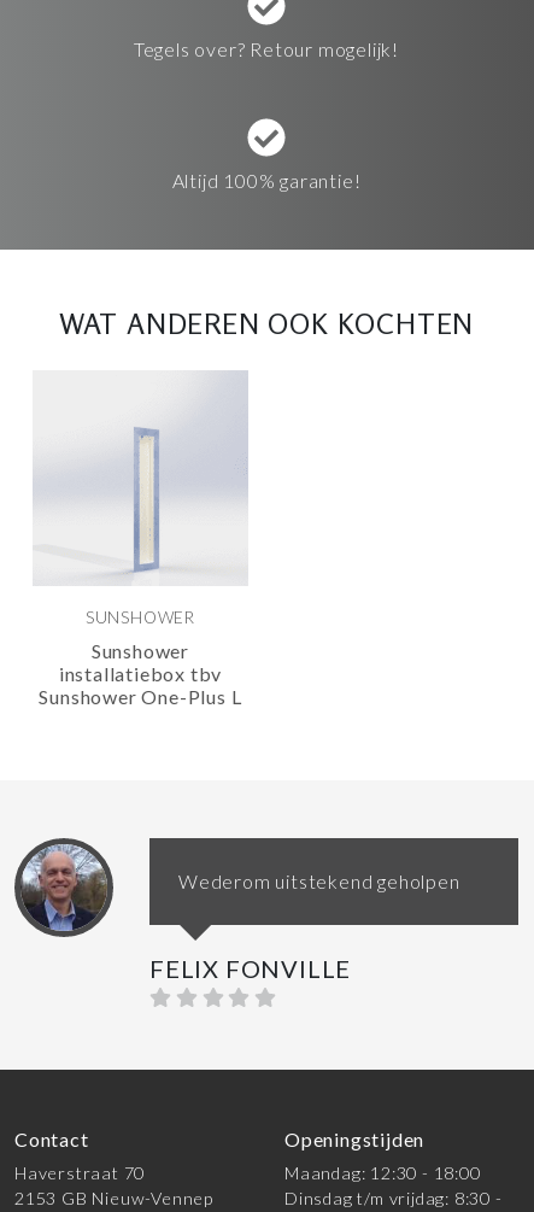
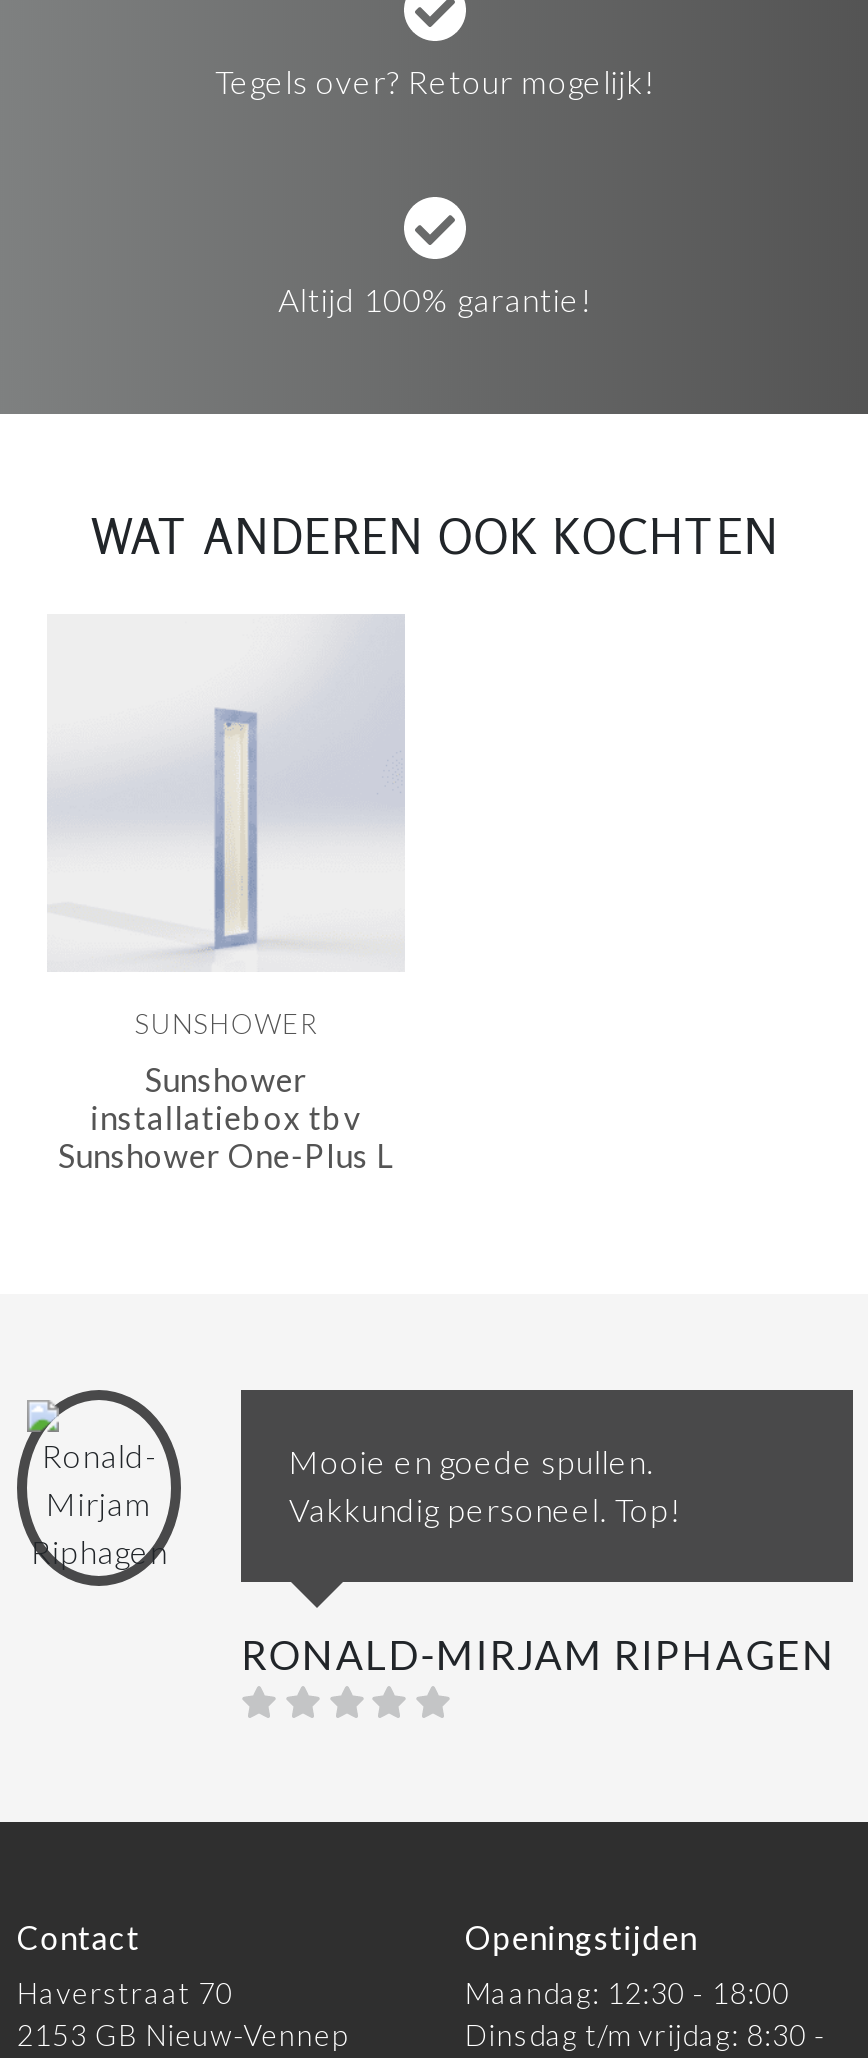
[14,844,113,937] [image] -> [17,1400,181,1588] [image]
[178,870,460,893] Wederom uitstekend geholpen -> [289,1442,681,1528] Mooie en goede spullen. | Vakkundig personeel. Top!
[149,954,351,983] FELIX FONVILLE -> [241,1630,836,1678] RONALD-MIRJAM RIPHAGEN

